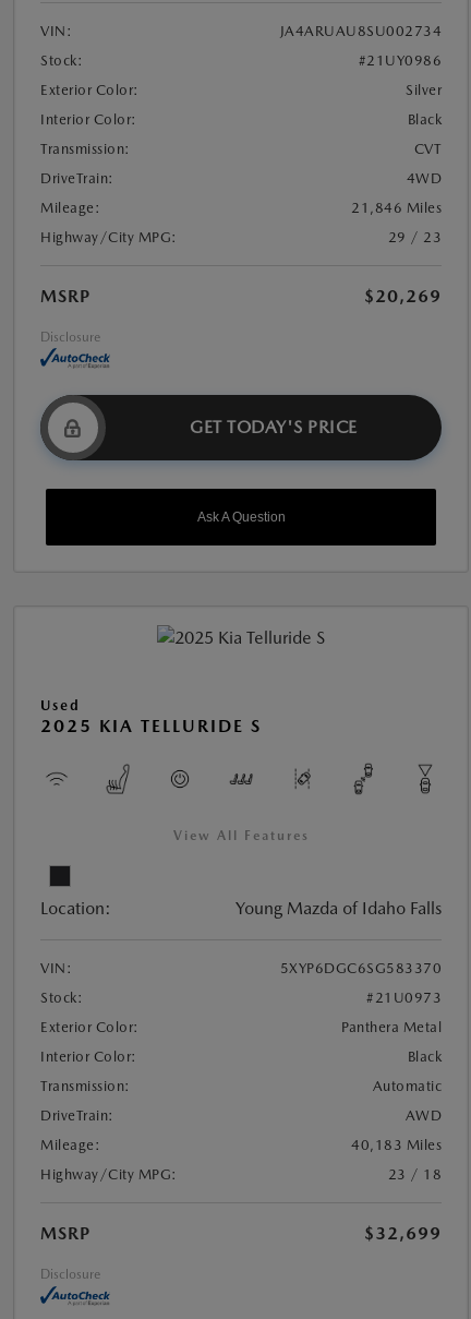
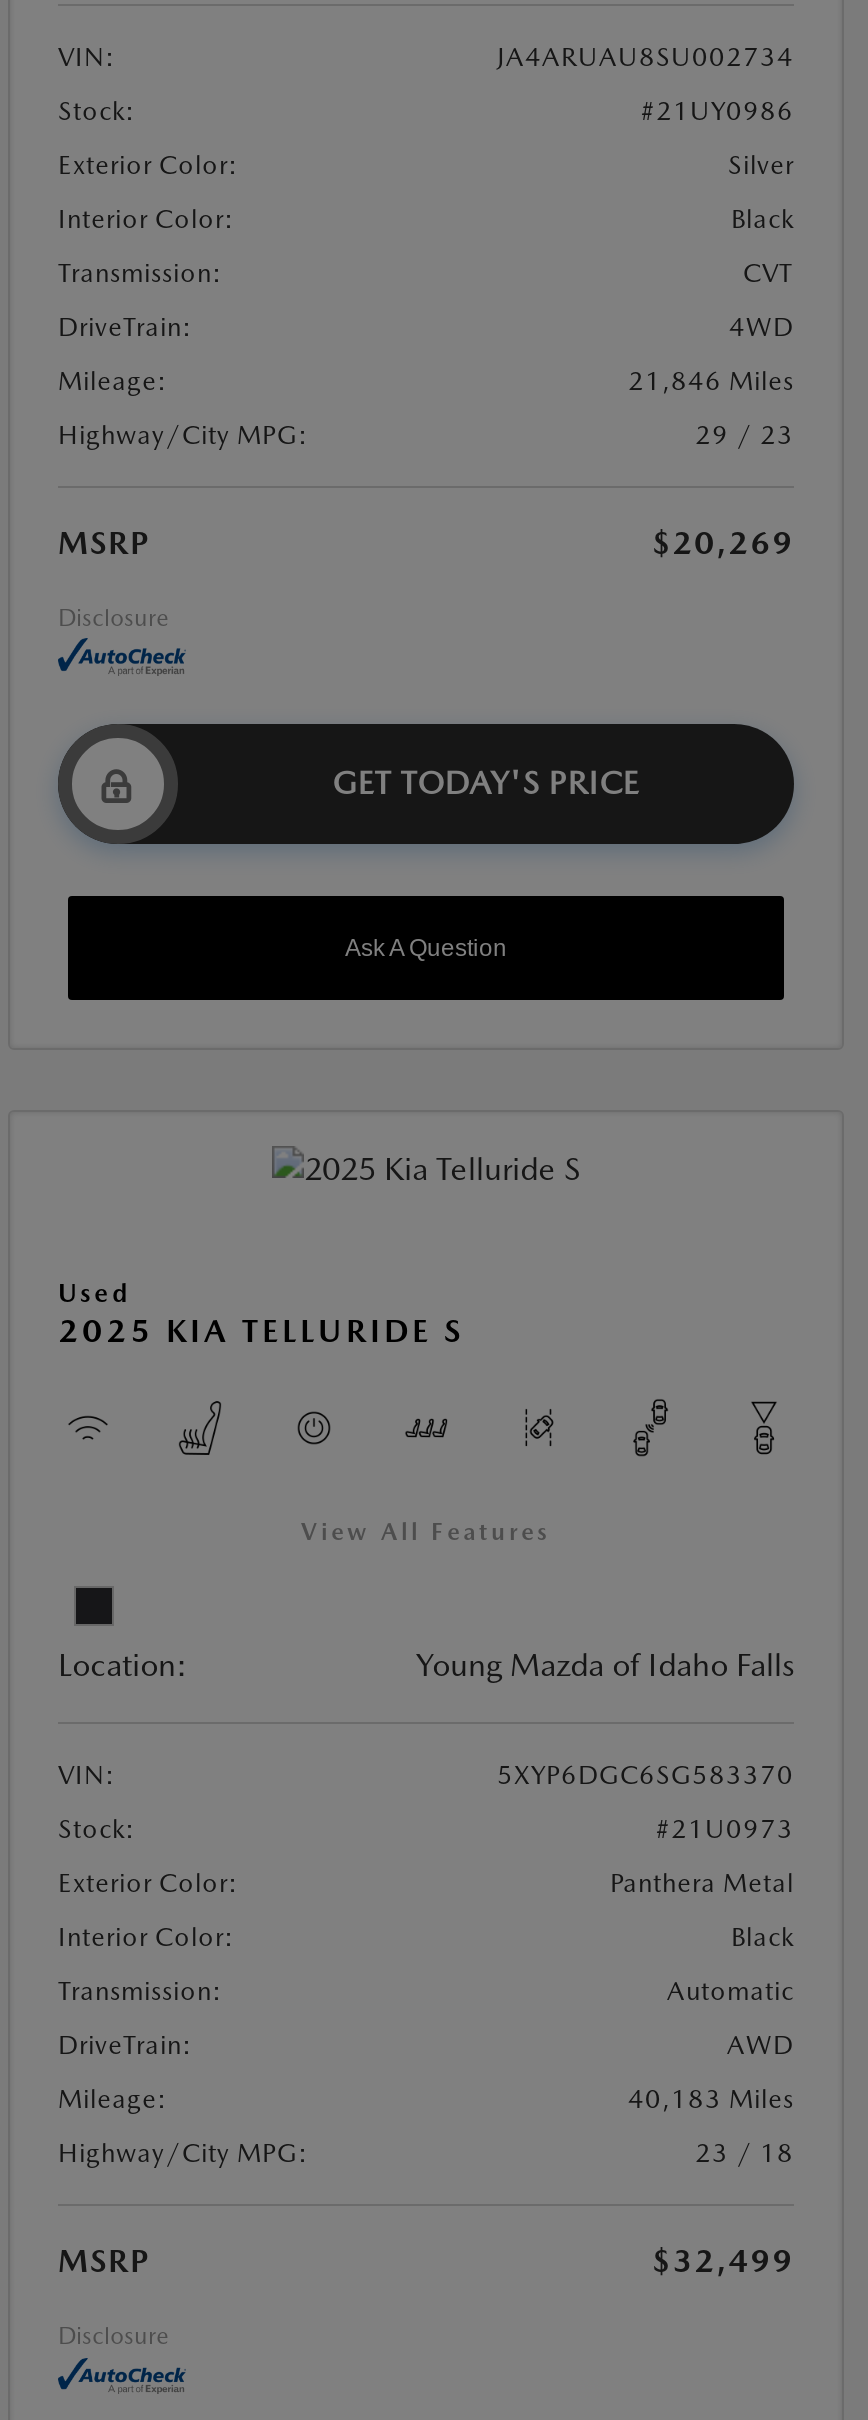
[364,1223,442,1244] $32,699 -> [652,2242,794,2280] $32,499

